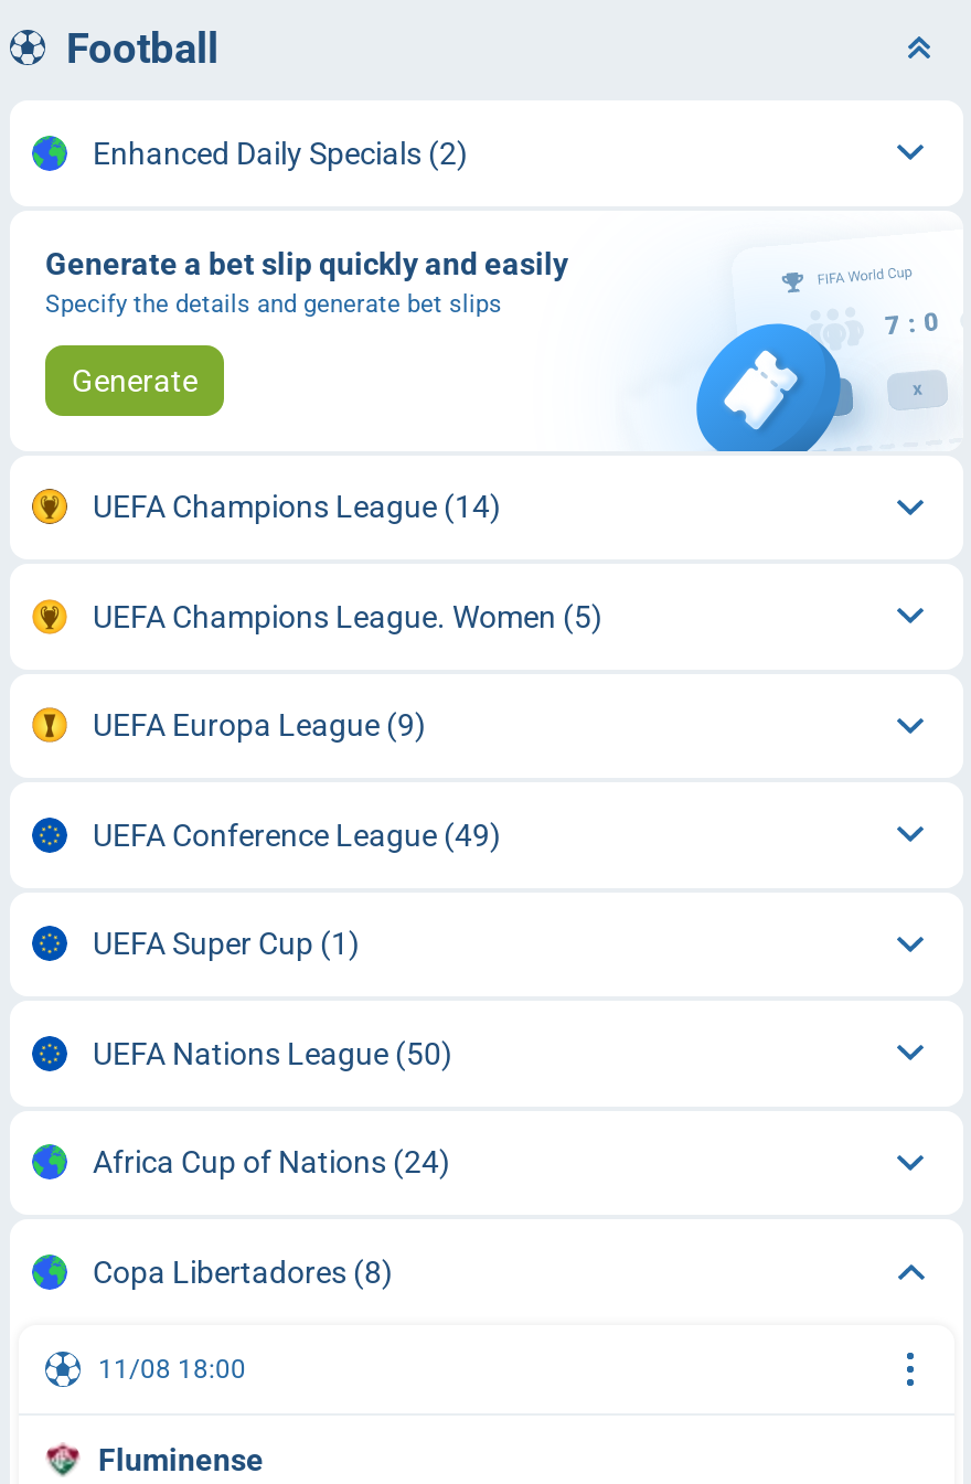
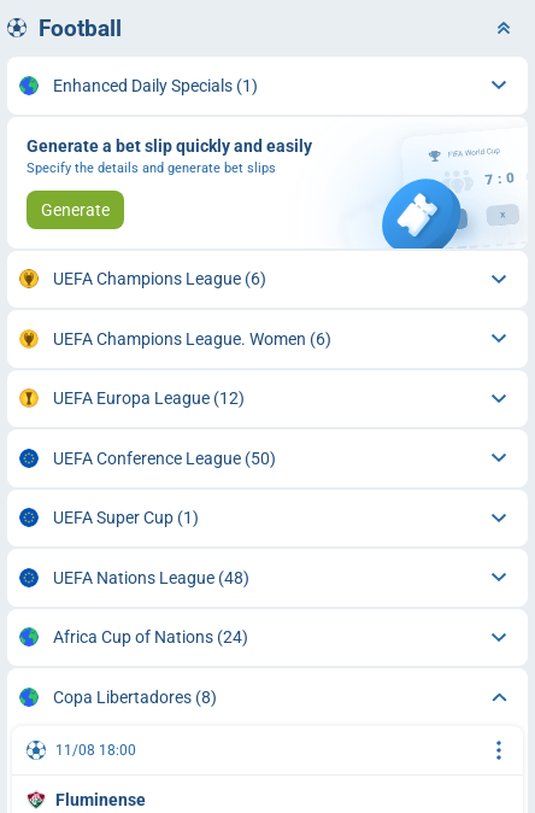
[93,135,468,171] Enhanced Daily Specials (2) -> [52,76,257,95] Enhanced Daily Specials (1)
[93,489,501,525] UEFA Champions League (14) -> [52,269,266,289] UEFA Champions League (6)
[93,599,602,634] UEFA Champions League. Women (5) -> [52,329,331,348] UEFA Champions League. Women (6)
[93,708,426,743] UEFA Europa League (9) -> [52,389,244,408] UEFA Europa League (12)
[93,817,501,852] UEFA Conference League (49) -> [52,448,275,468] UEFA Conference League (50)
[93,1036,452,1071] UEFA Nations League (50) -> [52,568,249,587] UEFA Nations League (48)

